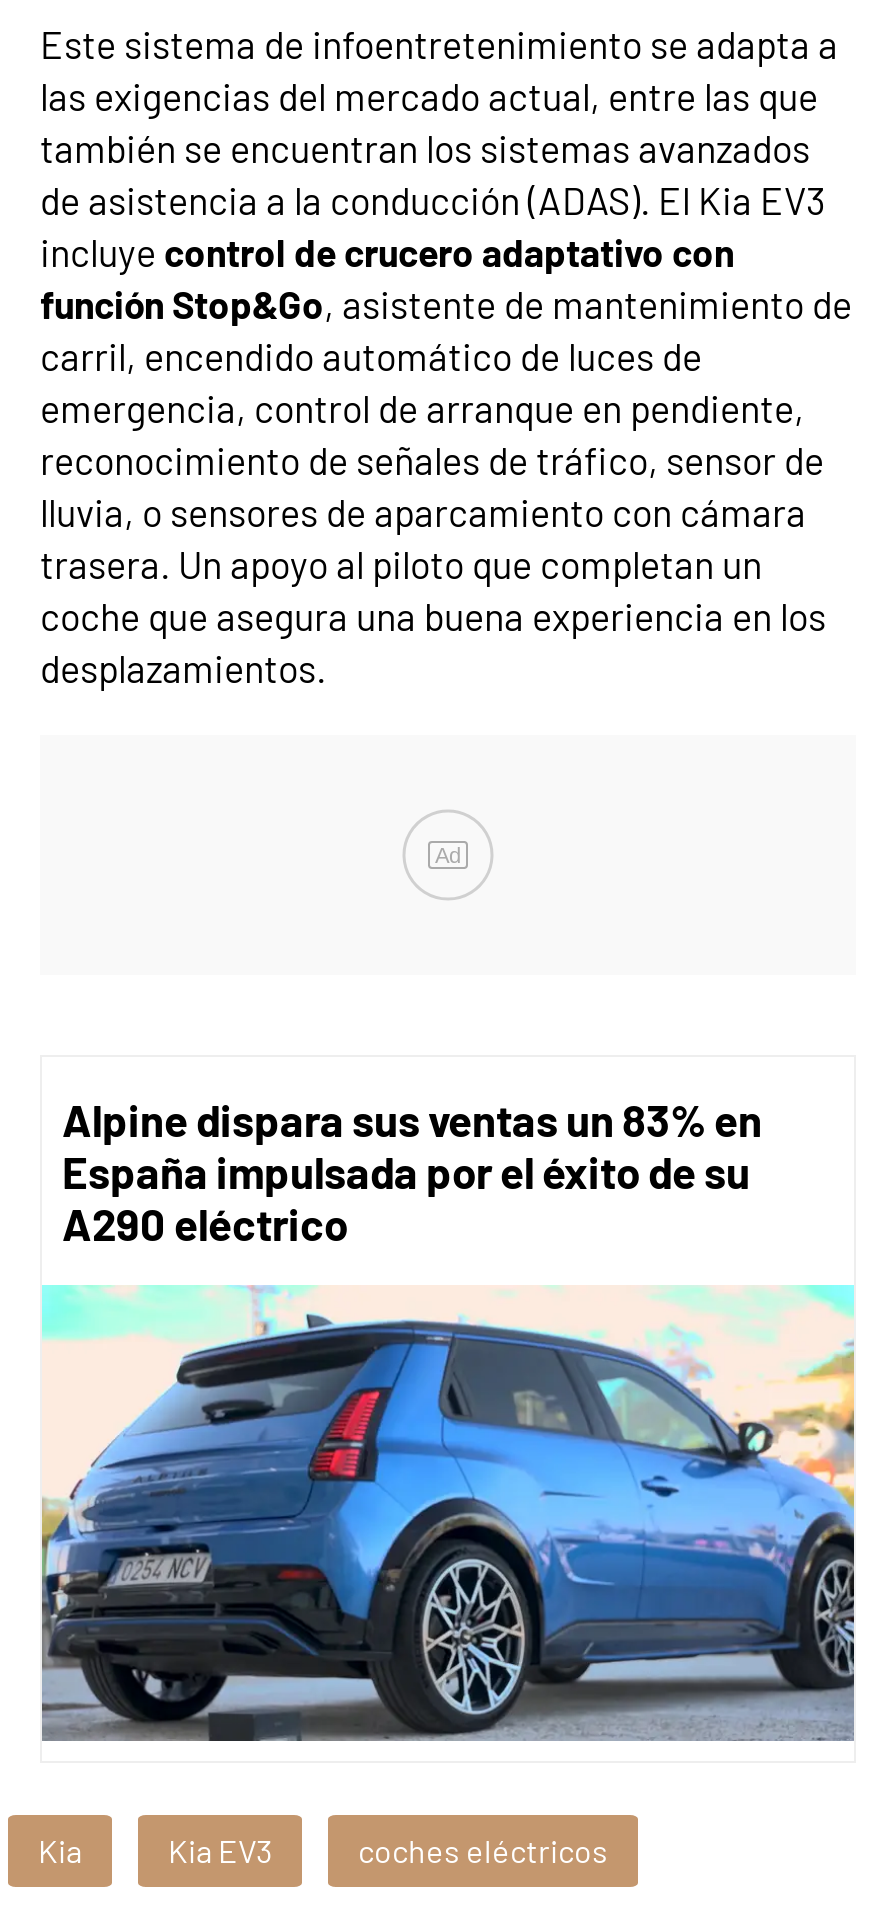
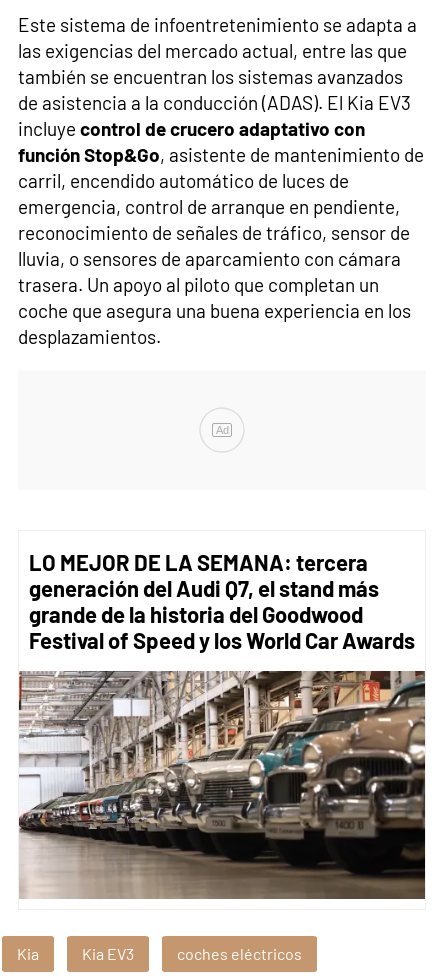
[62,1092,762,1248] Alpine dispara sus ventas un 83% en | España impulsada por el éxito de su | A290 eléctrico -> [29,548,415,652] LO MEJOR DE LA SEMANA: tercera | generación del Audi Q7, el stand más | grande de la historia del Goodwood | Festival of Speed y los World Car Awards
[40,1315,856,1741] [image] -> [18,670,426,900] [image]

